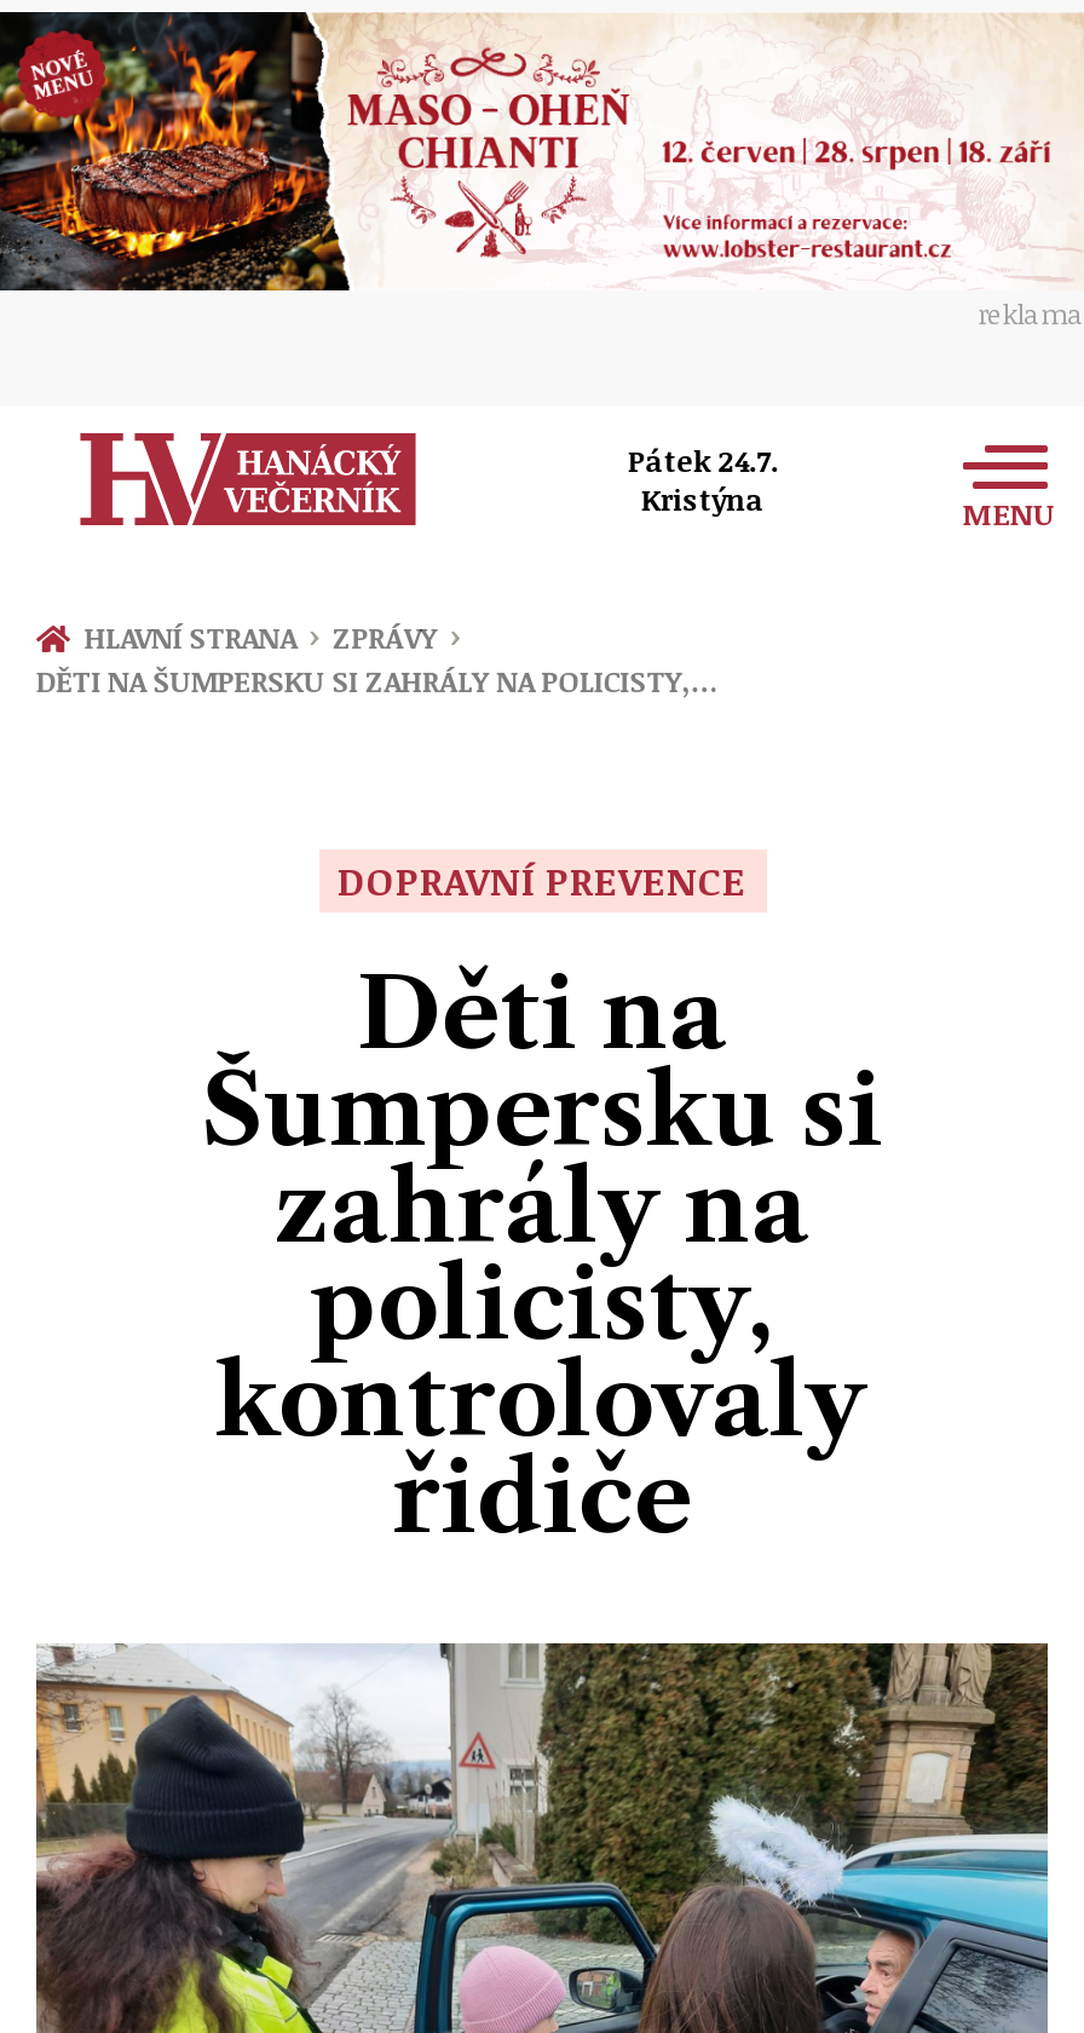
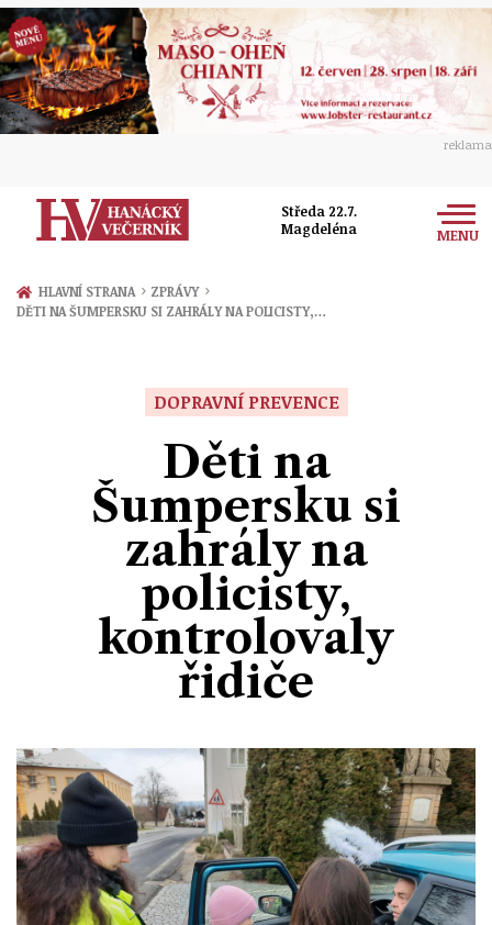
[628,442,778,519] Pátek 24.7. | Kristýna -> [281,203,357,238] Středa 22.7. | Magdeléna

